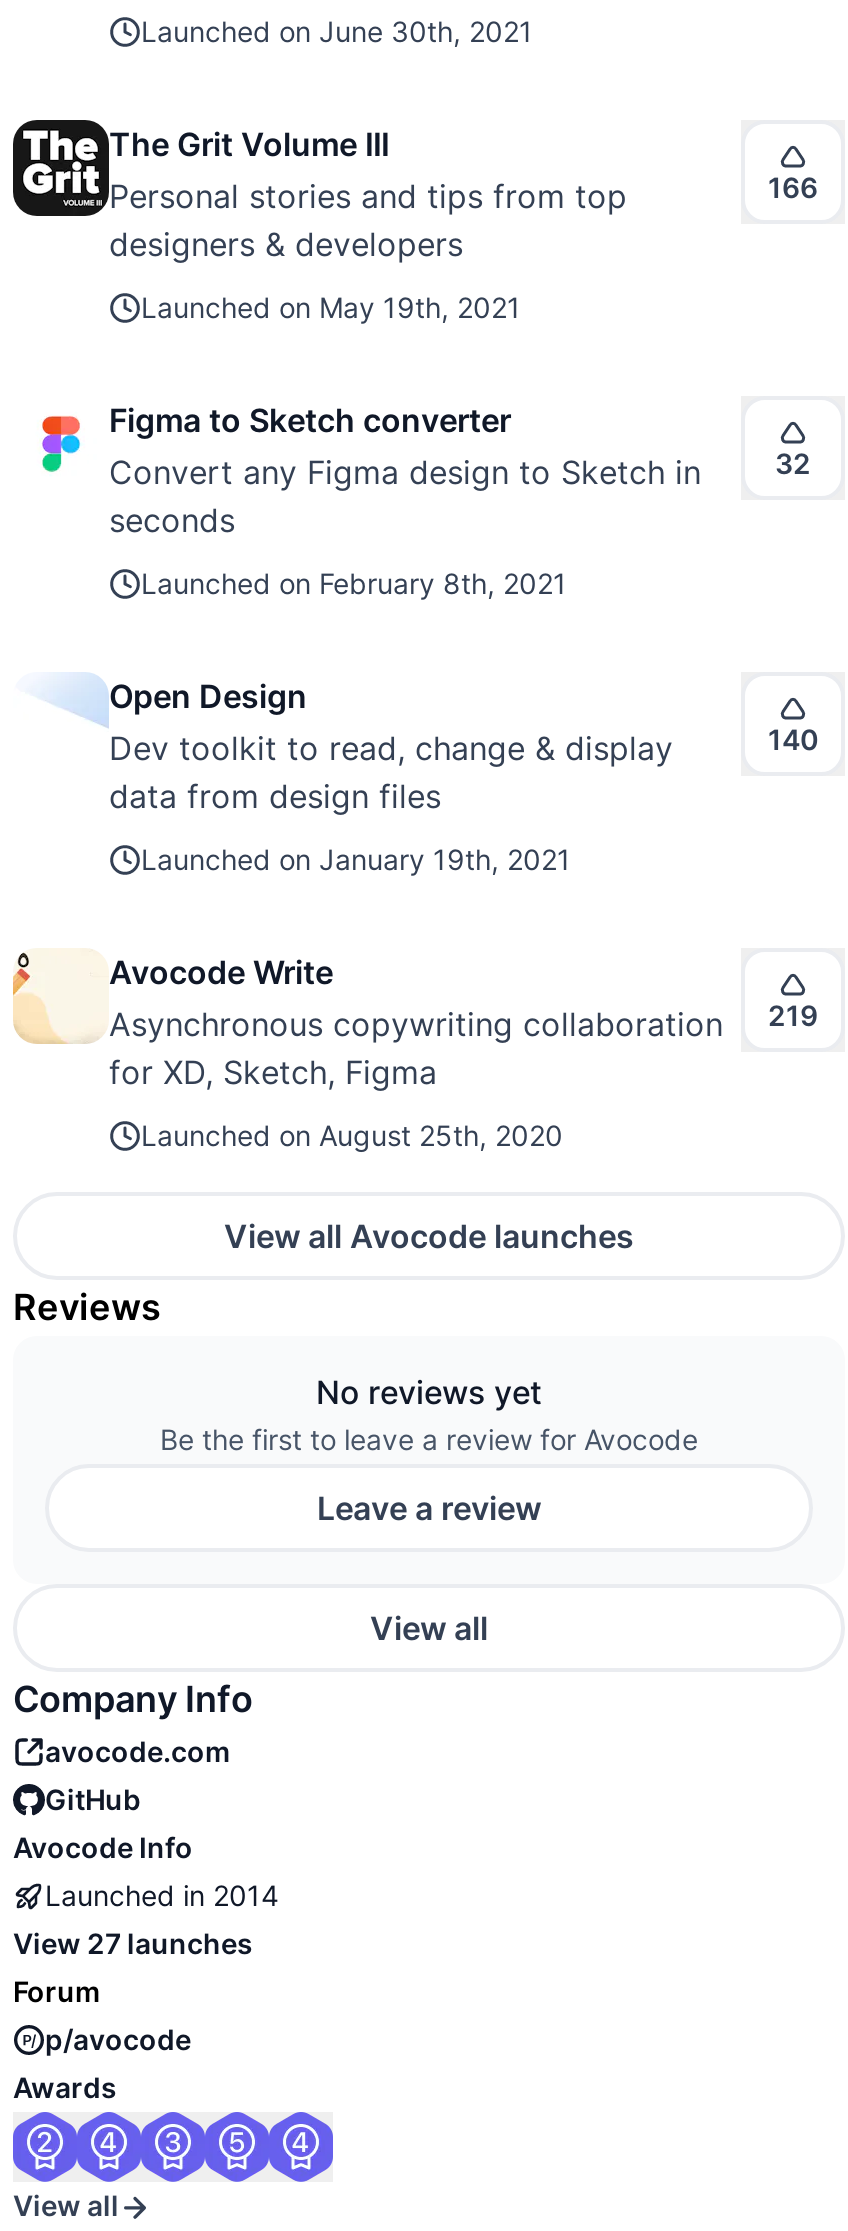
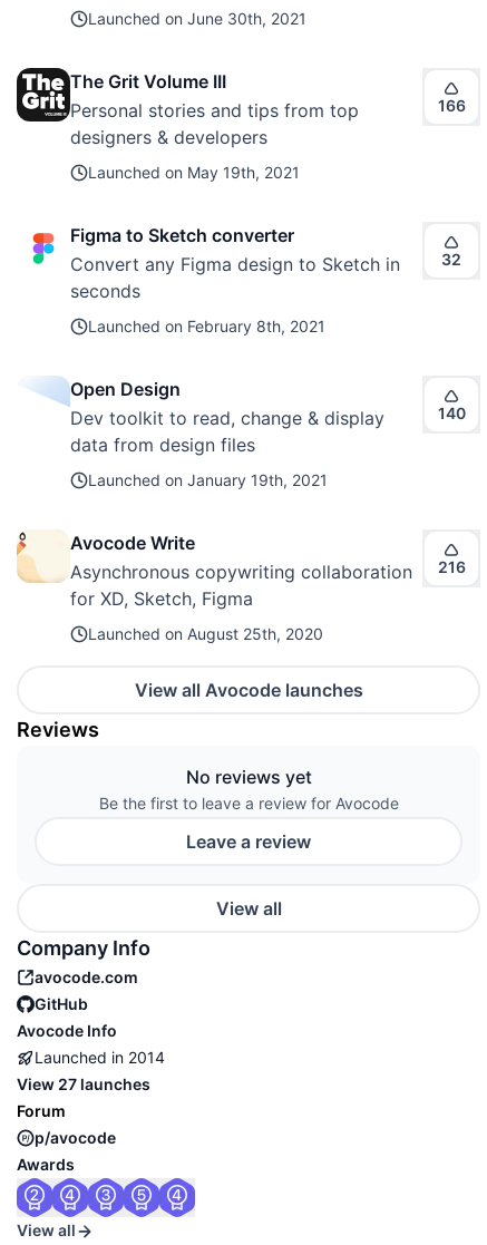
[109,998,818,1044] Asynchronous copywriting collaboration 219 -> [70,557,465,583] Asynchronous copywriting collaboration 216

